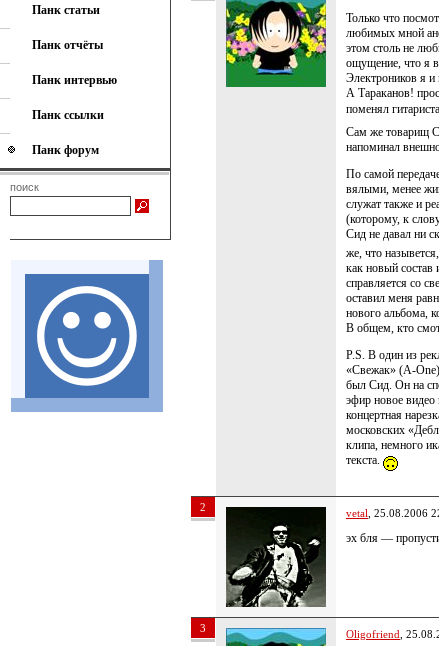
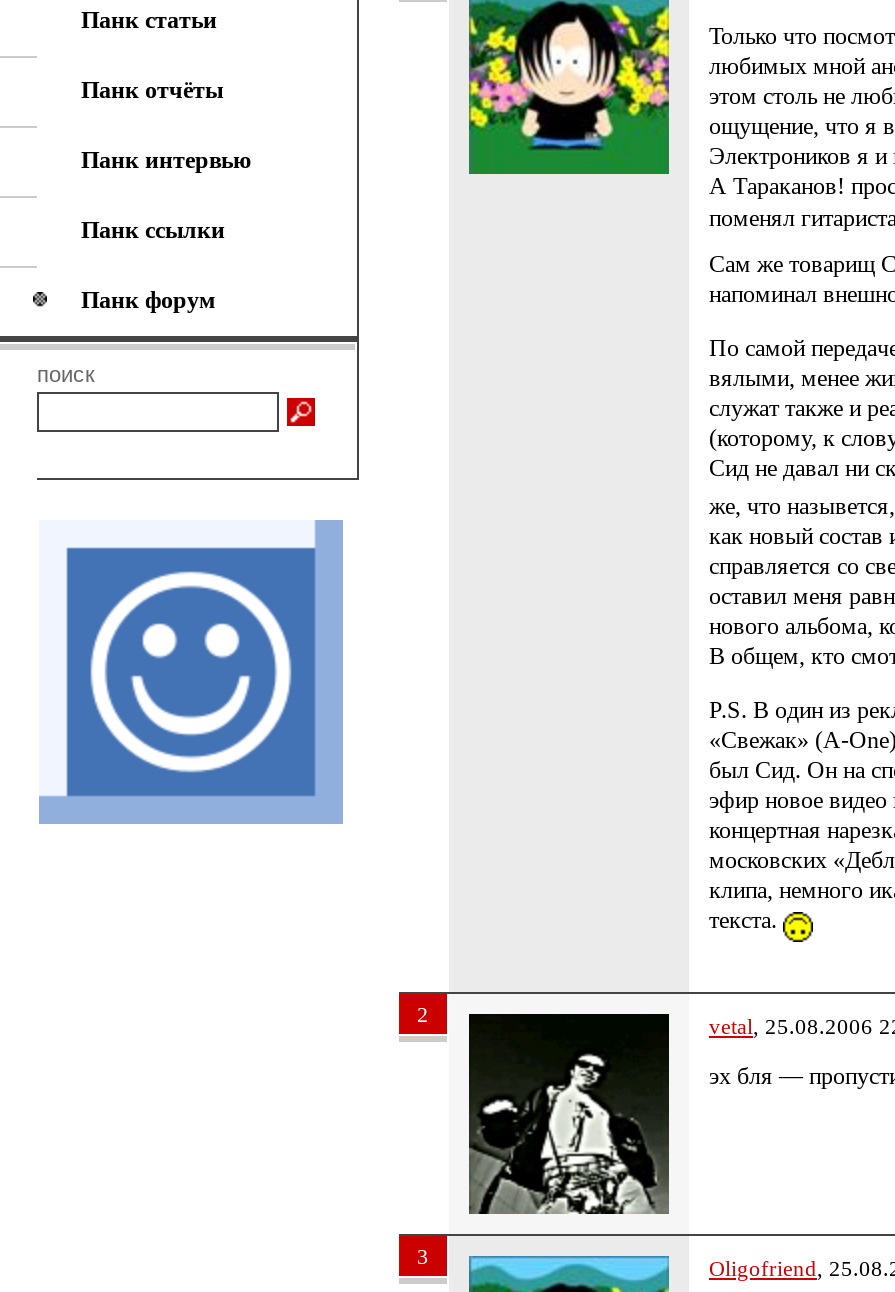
[227,525,320,607] [image] -> [475,1052,655,1214] [image]

